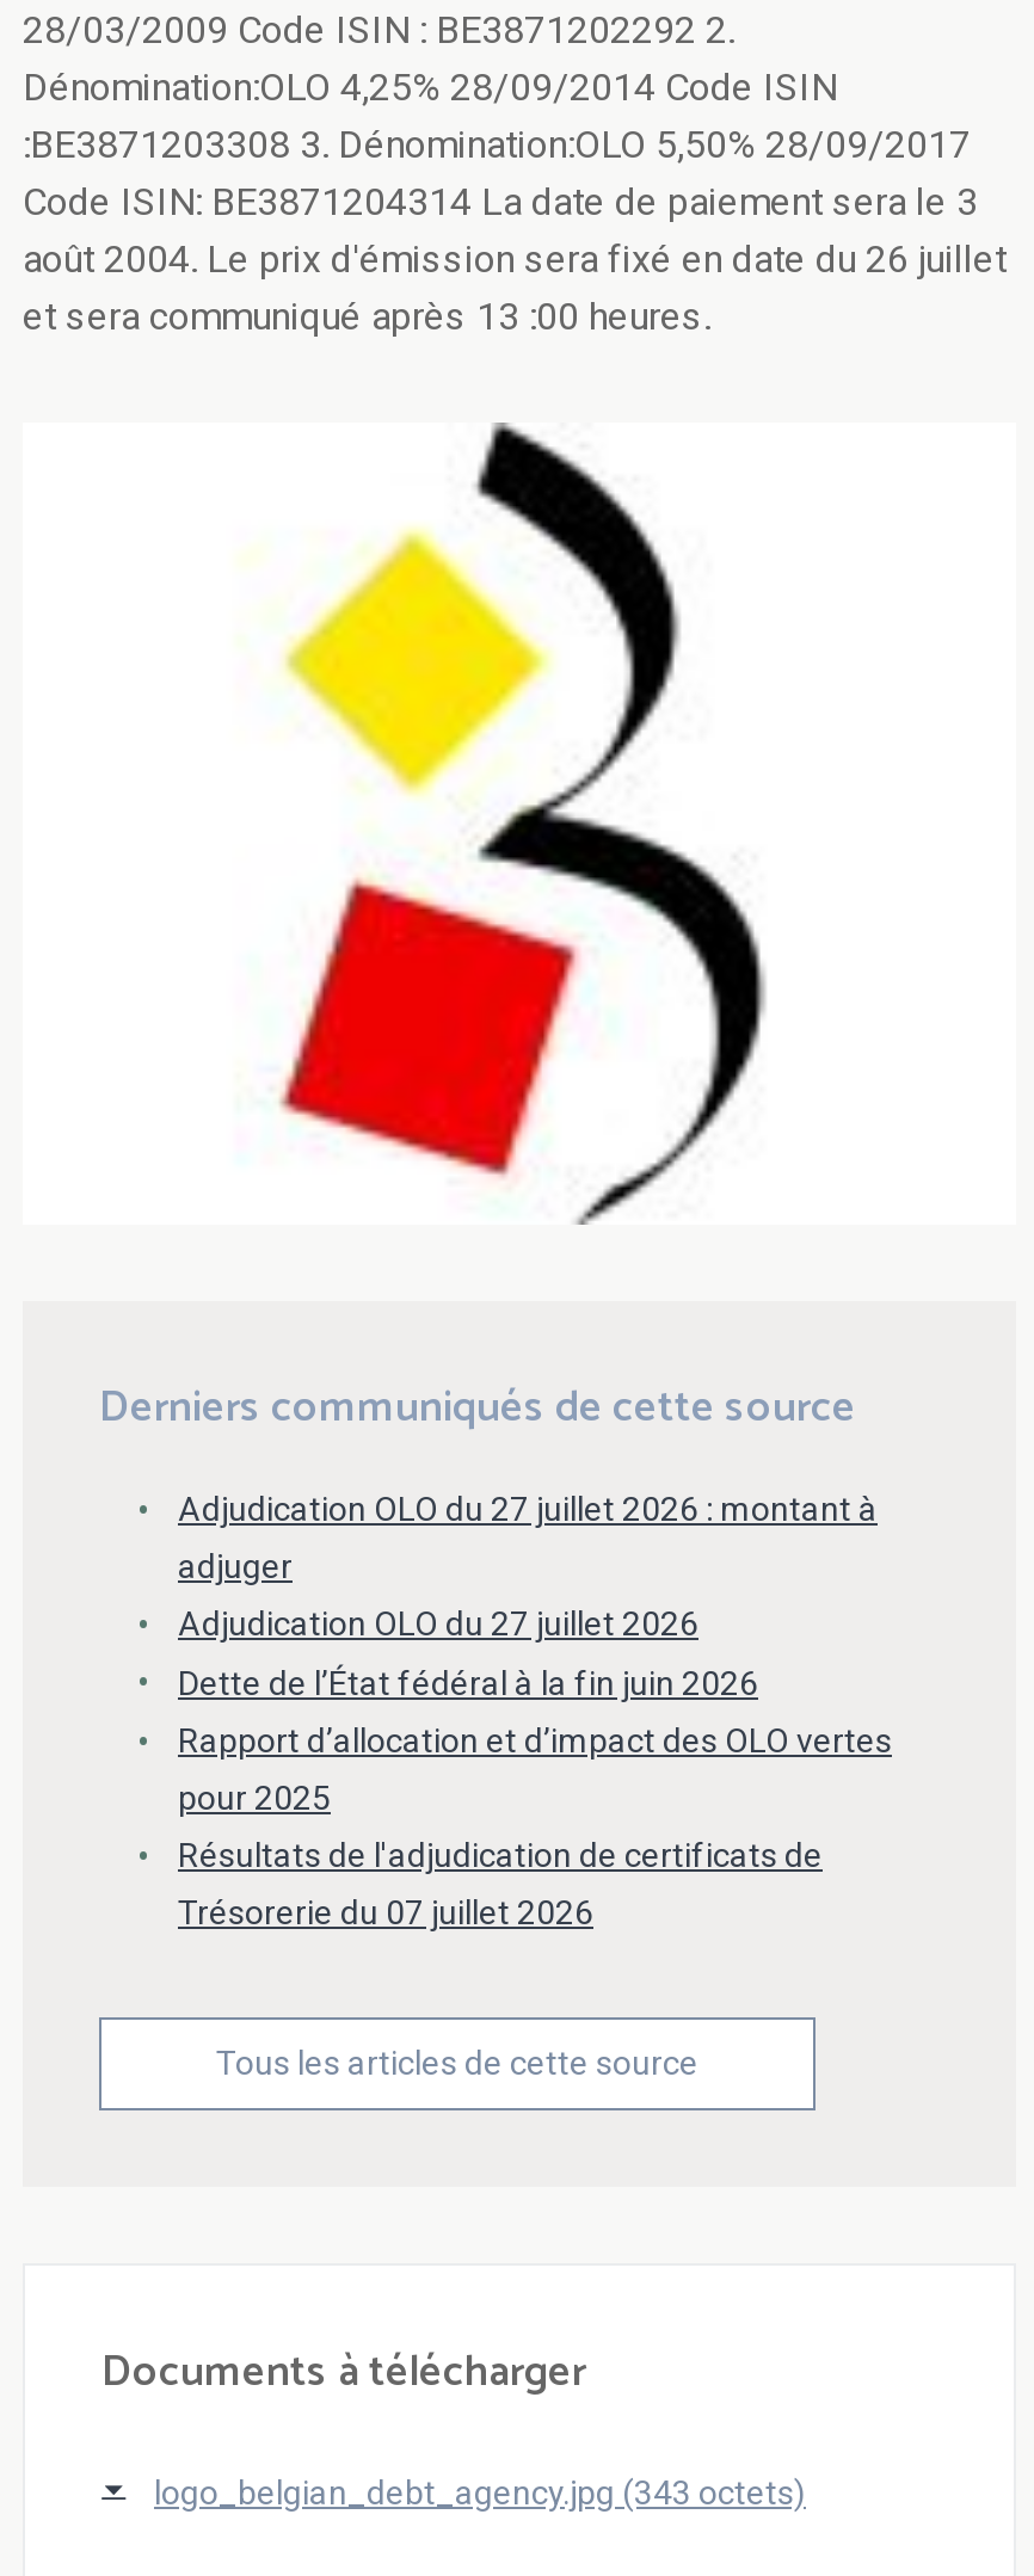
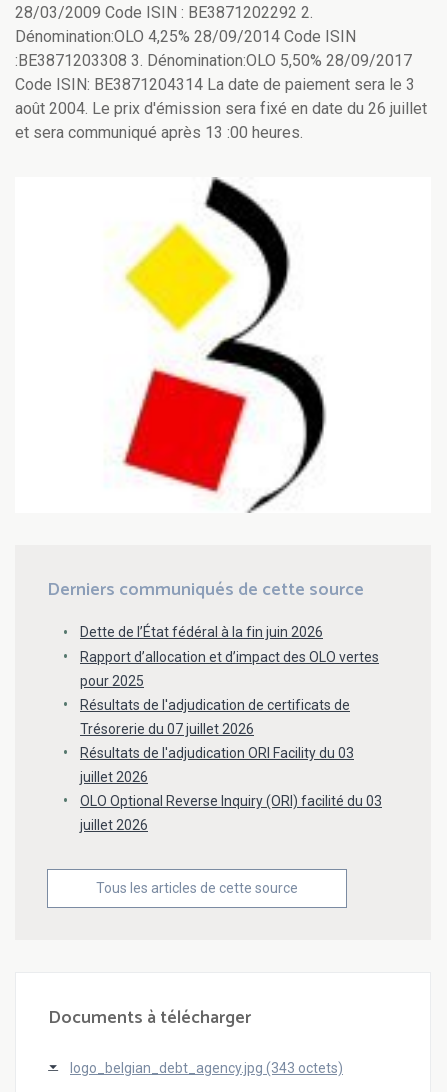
[178,1489,878,1642] Adjudication OLO du 27 juillet 2026 : montant à | adjuger | Adjudication OLO du 27 juillet 2026 -> none
moved [178,1663,892,1932] -> [80,624,379,736]: Dette de l’État fédéral à la fin juin 2026 | Rapport d’allocation et d’impact des OLO vertes | pour 2025 | Résultats de l'adjudication de certificats de | Trésorerie du 07 juillet 2026
none -> [80,744,382,832] Résultats de l'adjudication ORI Facility du 03 | juillet 2026 | OLO Optional Reverse Inquiry (ORI) facilité du 03 | juillet 2026

